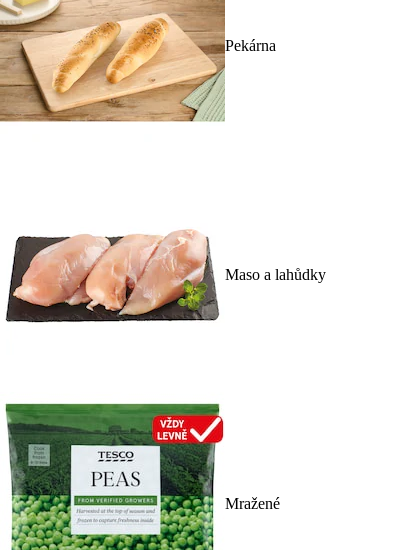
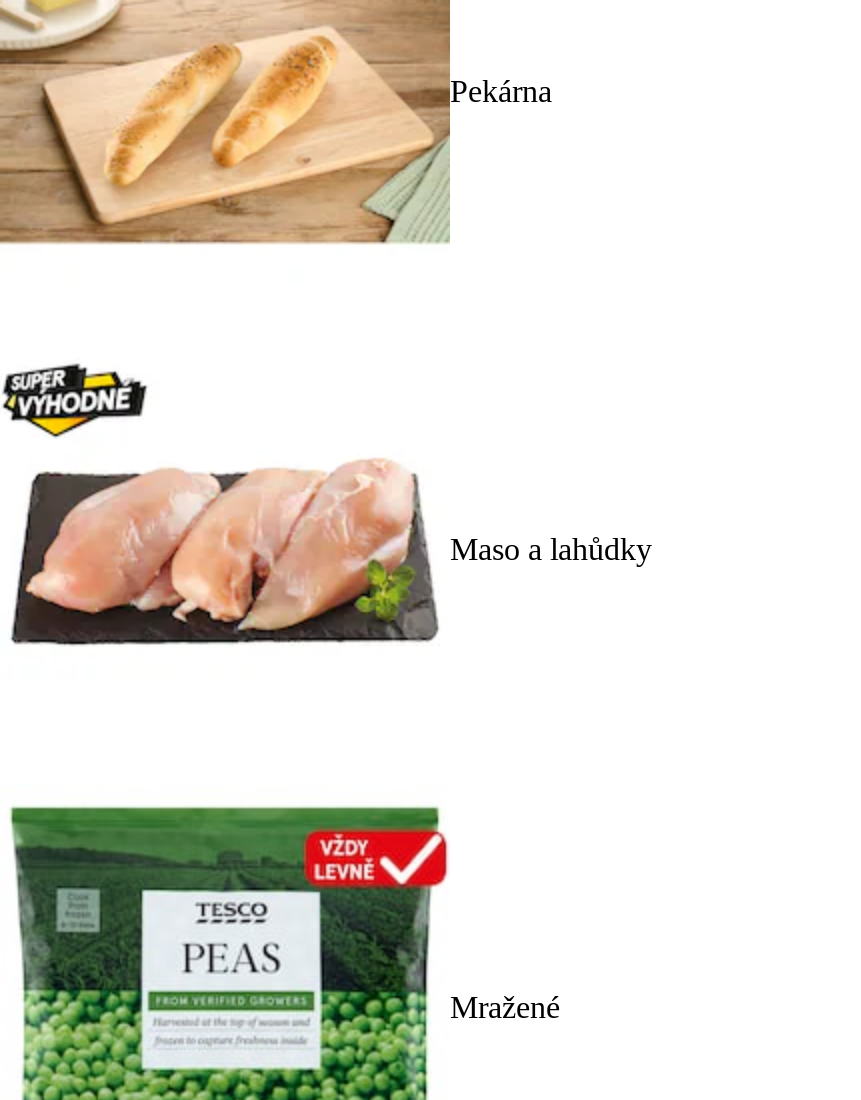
none -> [6,362,148,438] [image]

